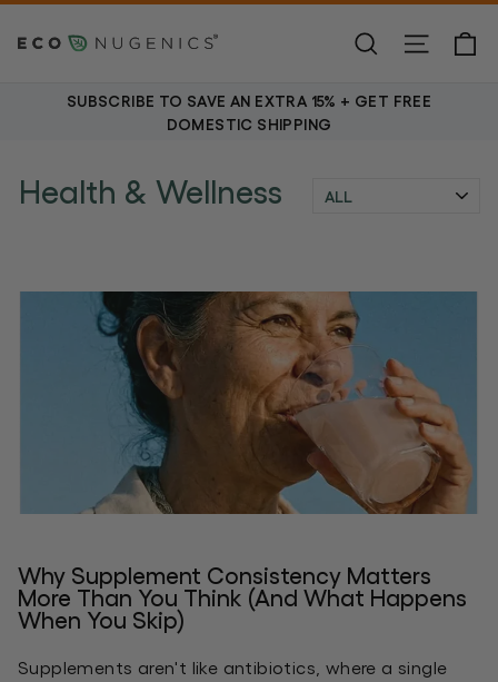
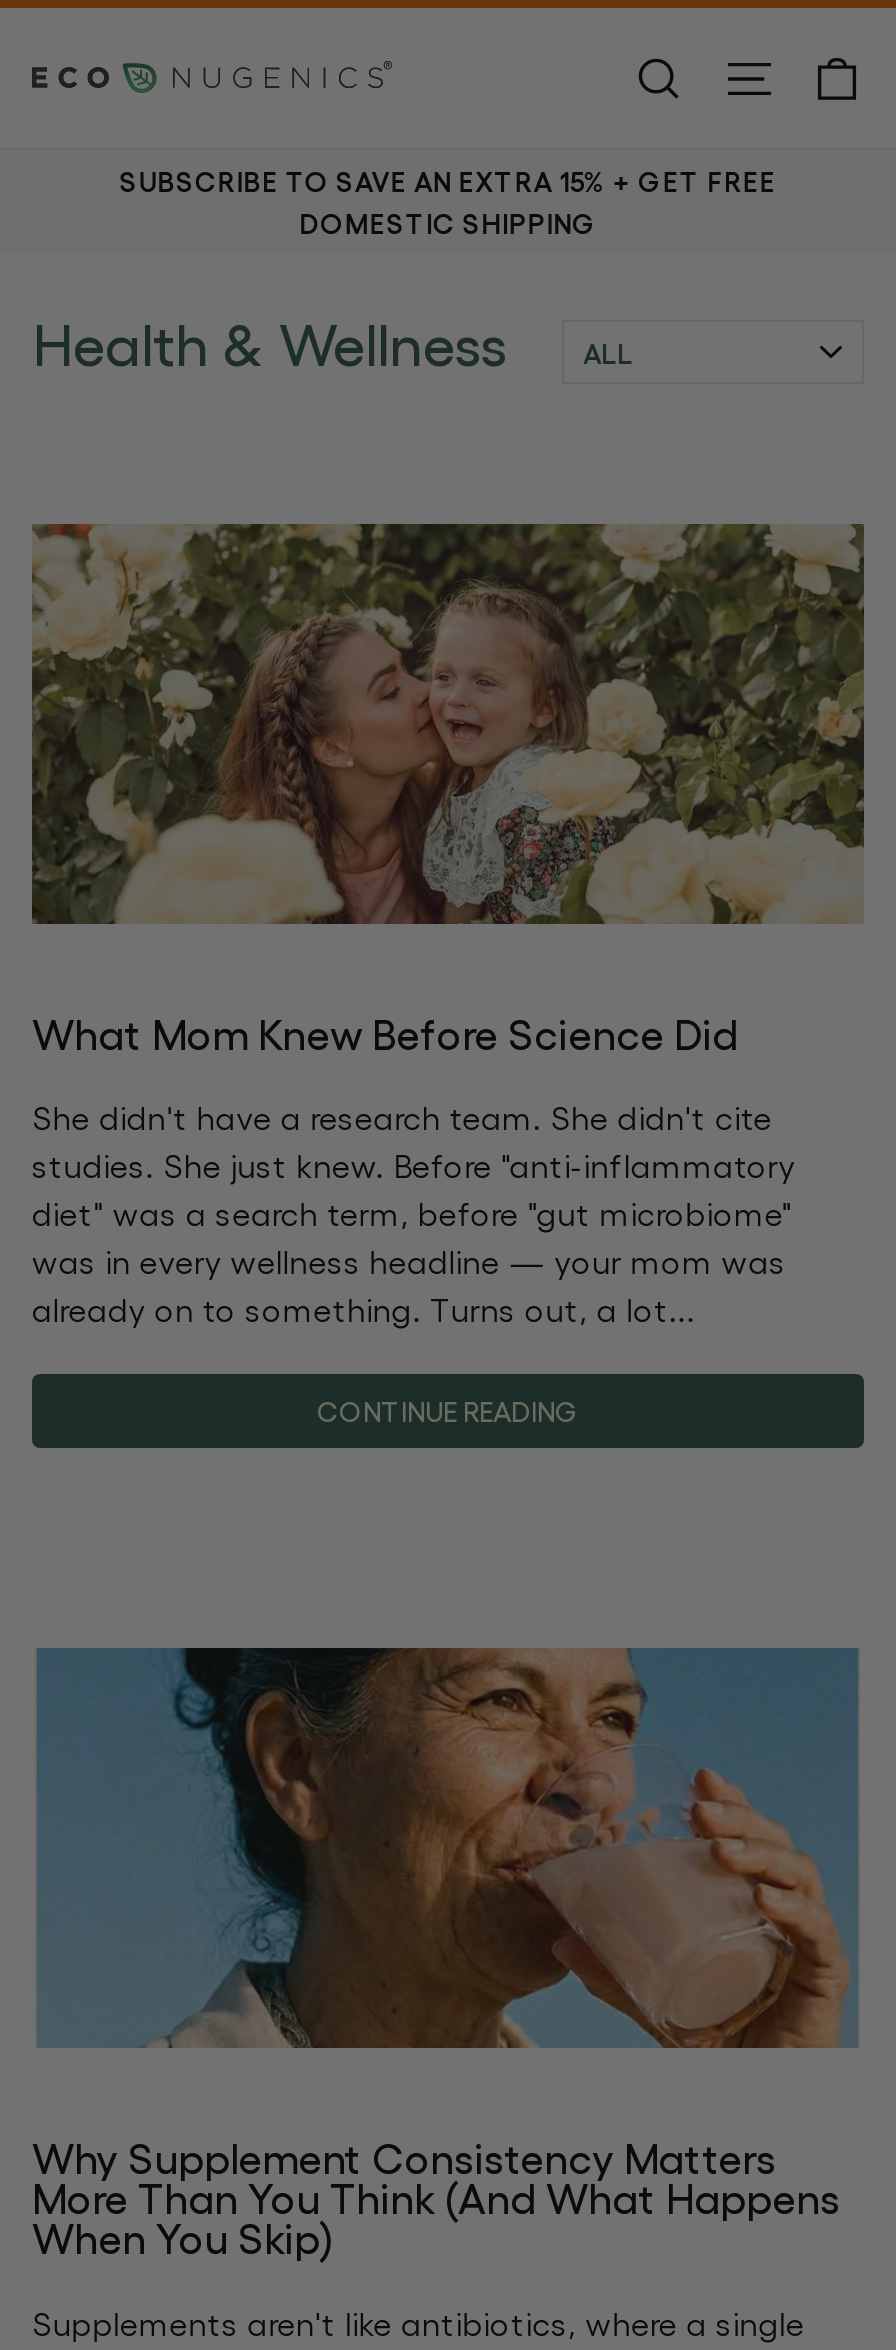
none -> [30,522,866,926] [image]
none -> [32,1008,795,1426] What Mom Knew Before Science Did | She didn't have a research team. She didn't cite | studies. She just knew. Before "anti-inflammatory | diet" was a search term, before "gut microbiome" | was in every wellness headline — your mom was | already on to something. Turns out, a lot... | CONTINUE READING

